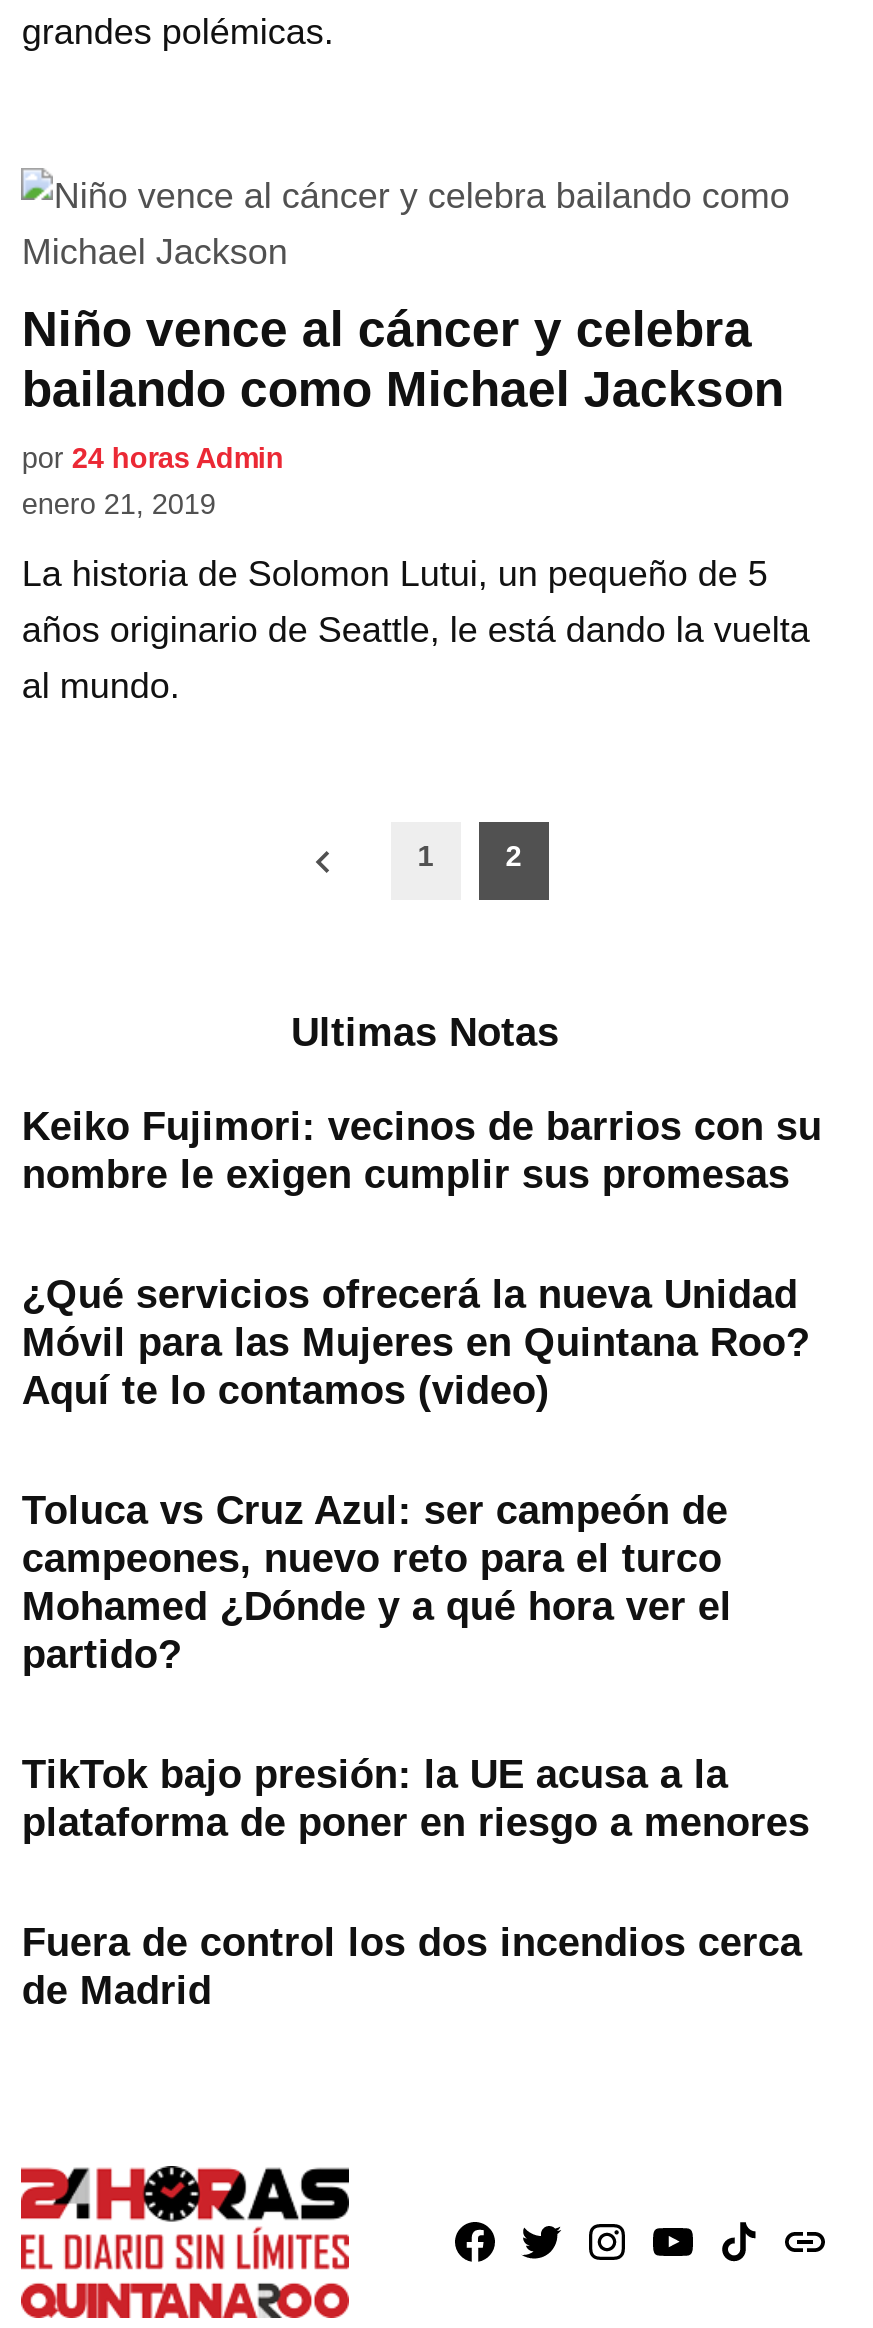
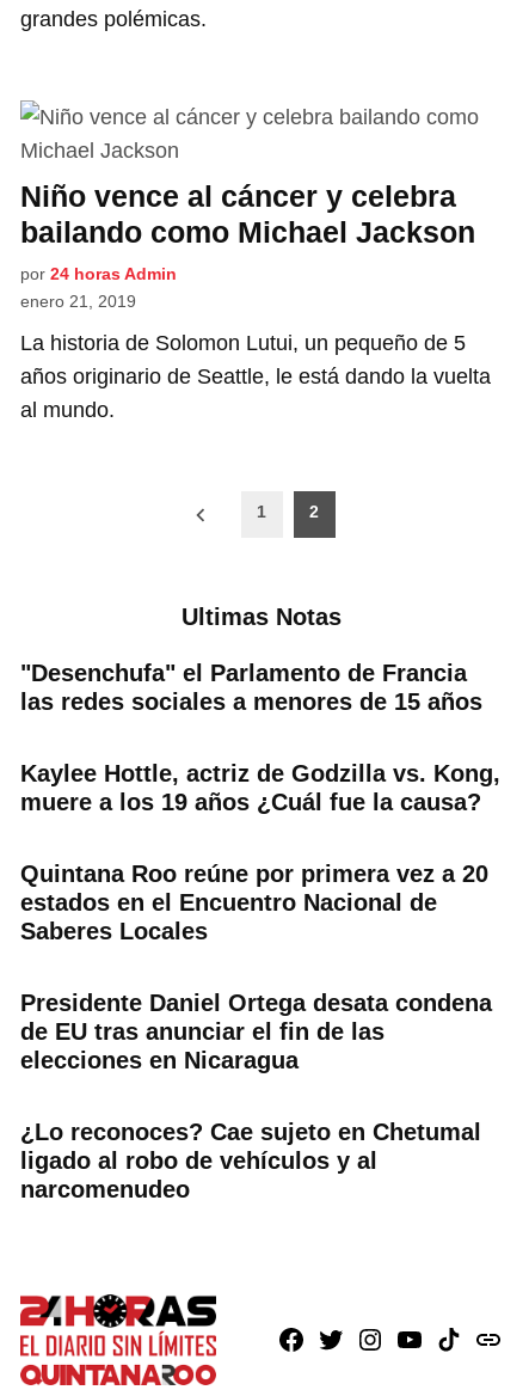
[22,1103,822,1195] Keiko Fujimori: vecinos de barrios con su | nombre le exigen cumplir sus promesas -> [21,659,483,714] "Desenchufa" el Parlamento de Francia | las redes sociales a menores de 15 años
[22,1271,810,1411] ¿Qué servicios ofrecerá la nueva Unidad | Móvil para las Mujeres en Quintana Roo? | Aquí te lo contamos (video) -> [21,760,501,815] Kaylee Hottle, actriz de Godzilla vs. Kong, | muere a los 19 años ¿Cuál fue la causa?
[22,1487,732,1675] Toluca vs Cruz Azul: ser campeón de | campeones, nuevo reto para el turco | Mohamed ¿Dónde y a qué hora ver el | partido? -> [21,860,489,944] Quintana Roo reúne por primera vez a 20 | estados en el Encuentro Nacional de | Saberes Locales
[22,1751,810,1843] TikTok bajo presión: la UE acusa a la | plataforma de poner en riesgo a menores -> [21,989,492,1073] Presidente Daniel Ortega desata condena | de EU tras anunciar el fin de las | elecciones en Nicaragua
[22,1919,802,2011] Fuera de control los dos incendios cerca | de Madrid -> [21,1118,482,1202] ¿Lo reconoces? Cae sujeto en Chetumal | ligado al robo de vehículos y al | narcomenudeo

